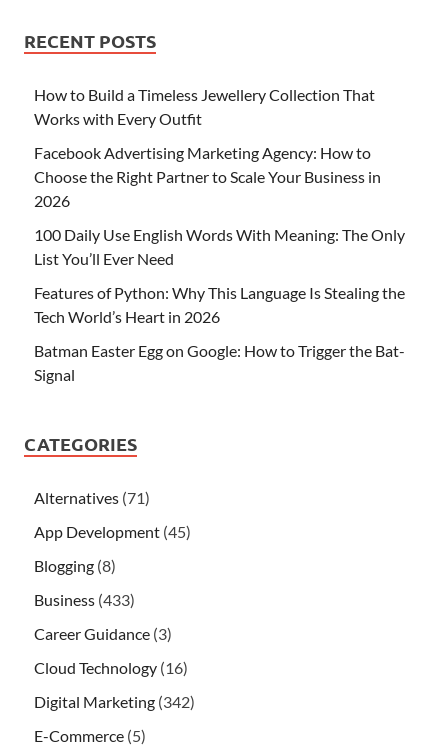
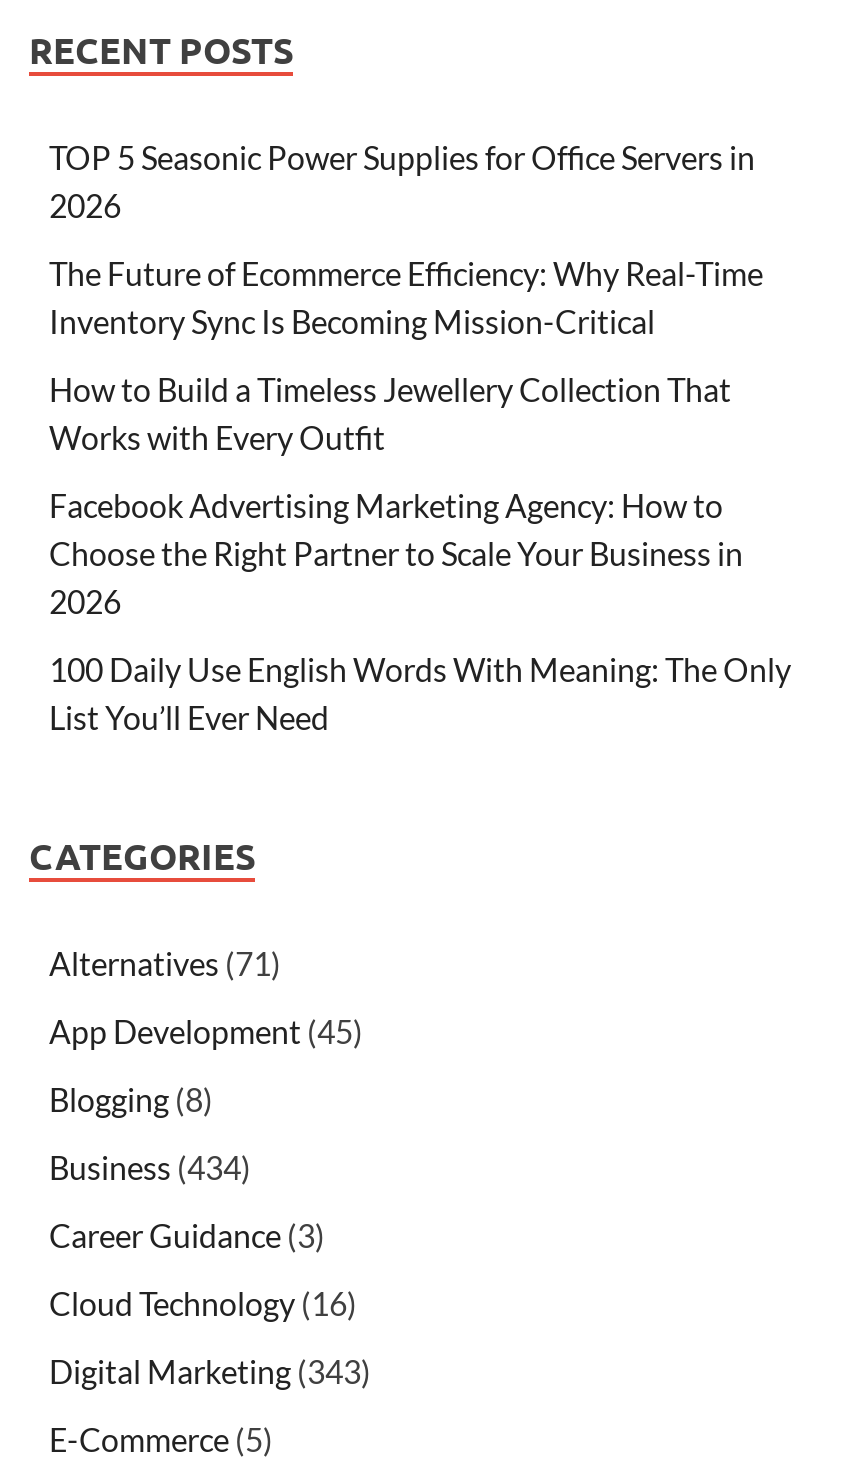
none -> [49,138,763,340] TOP 5 Seasonic Power Supplies for Office Servers in | 2026 | The Future of Ecommerce Efficiency: Why Real-Time | Inventory Sync Is Becoming Mission-Critical
moved [34,85,405,268] -> [49,370,791,736]: How to Build a Timeless Jewellery Collection That | Works with Every Outfit | Facebook Advertising Marketing Agency: How to | Choose the Right Partner to Scale Your Business in | 2026 | 100 Daily Use English Words With Meaning: The Only | List You’ll Ever Need
[34,283,405,384] Features of Python: Why This Language Is Stealing the | Tech World’s Heart in 2026 | Batman Easter Egg on Google: How to Trigger the Bat- | Signal -> none
[34,590,135,609] Business (433) -> [49,1148,251,1186] Business (434)
[34,692,195,711] Digital Marketing (342) -> [49,1352,371,1390] Digital Marketing (343)

